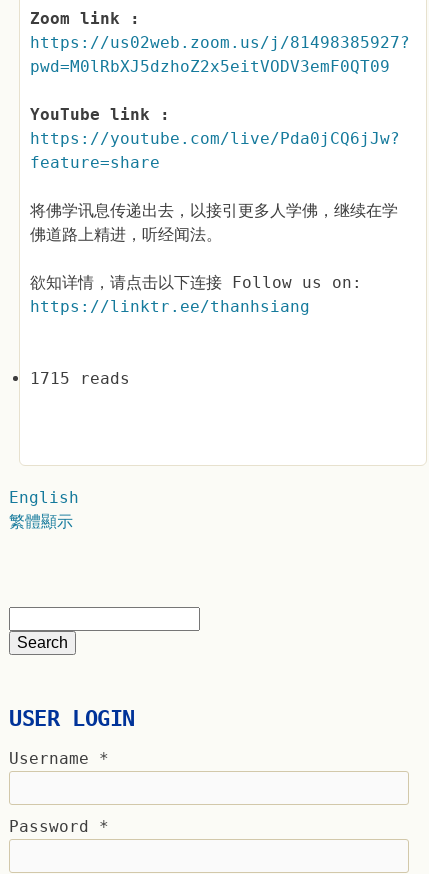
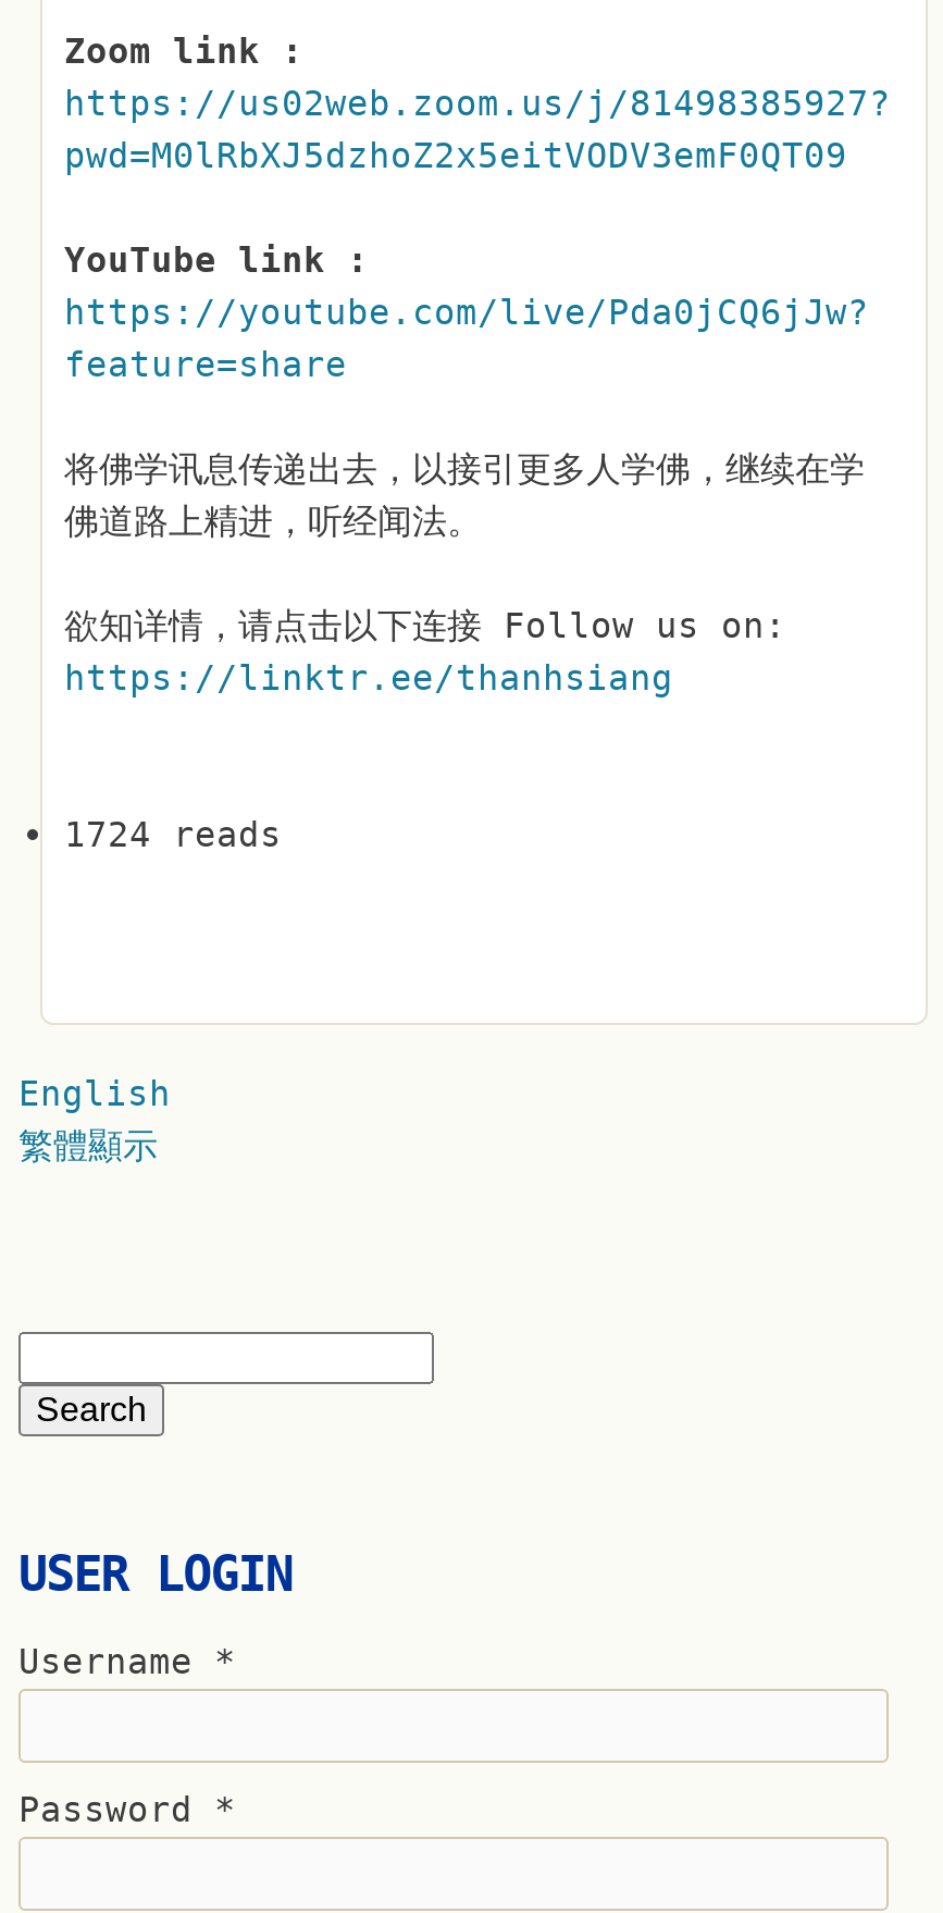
[30,369,130,388] 1715 reads -> [64,814,282,855] 1724 reads

